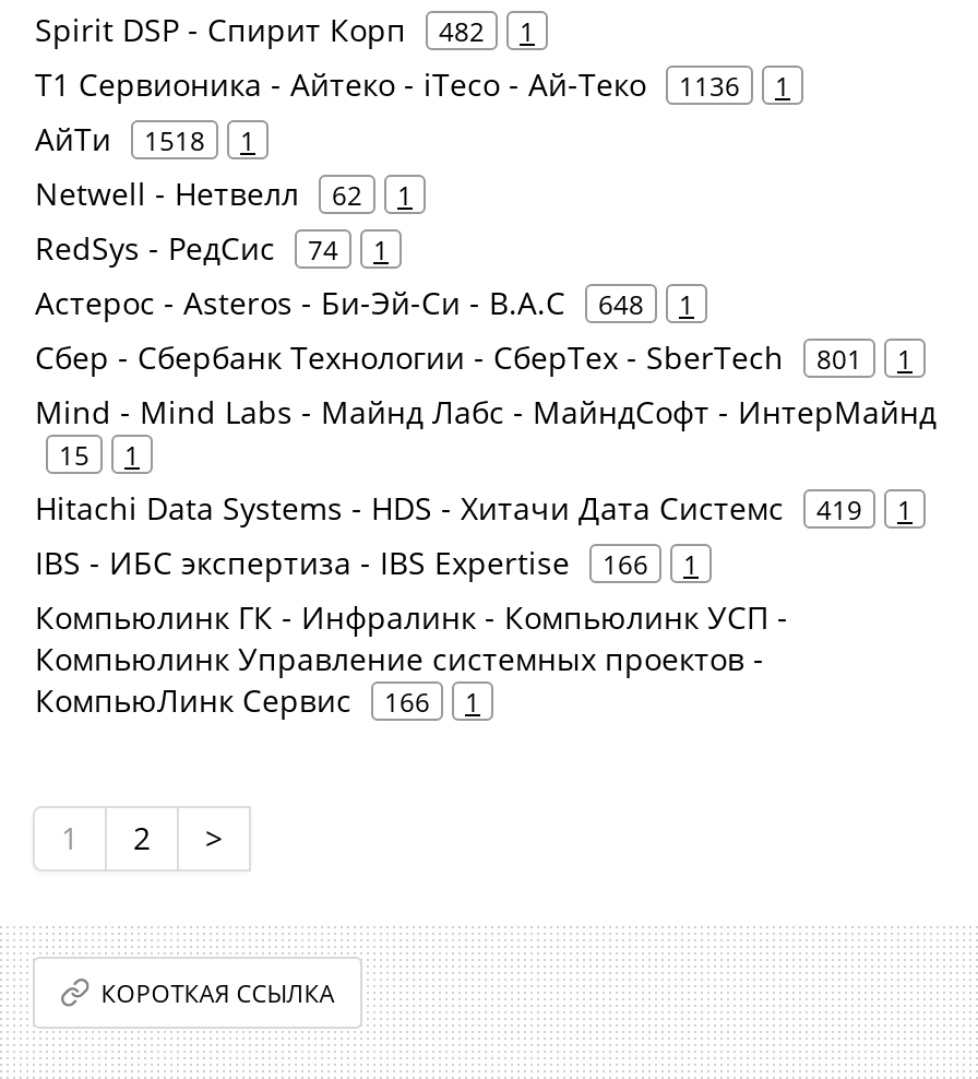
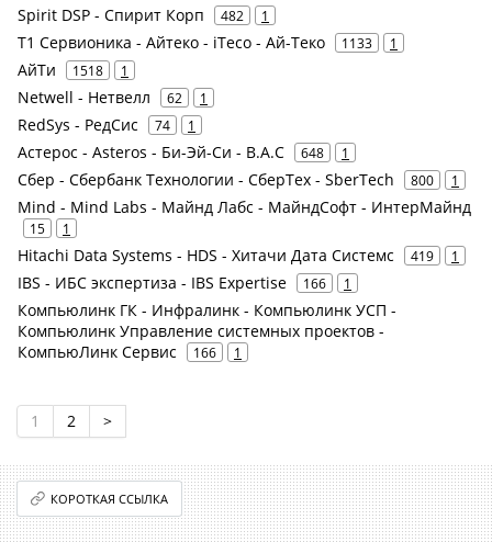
[35,63,790,105] Т1 Сервионика - Айтеко - iTeco - Ай-Теко 1136 1 -> [18,32,398,53] Т1 Сервионика - Айтеко - iTeco - Ай-Теко 1133 1
[35,336,913,378] Сбер - Сбербанк Технологии - СберТех - SberTech 801 1 -> [18,169,459,190] Сбер - Сбербанк Технологии - СберТех - SberTech 800 1

